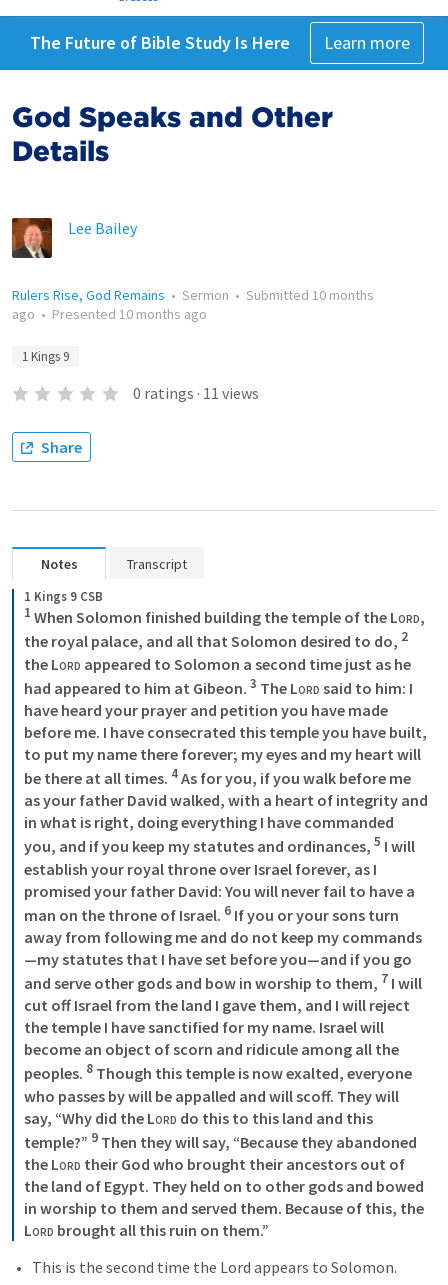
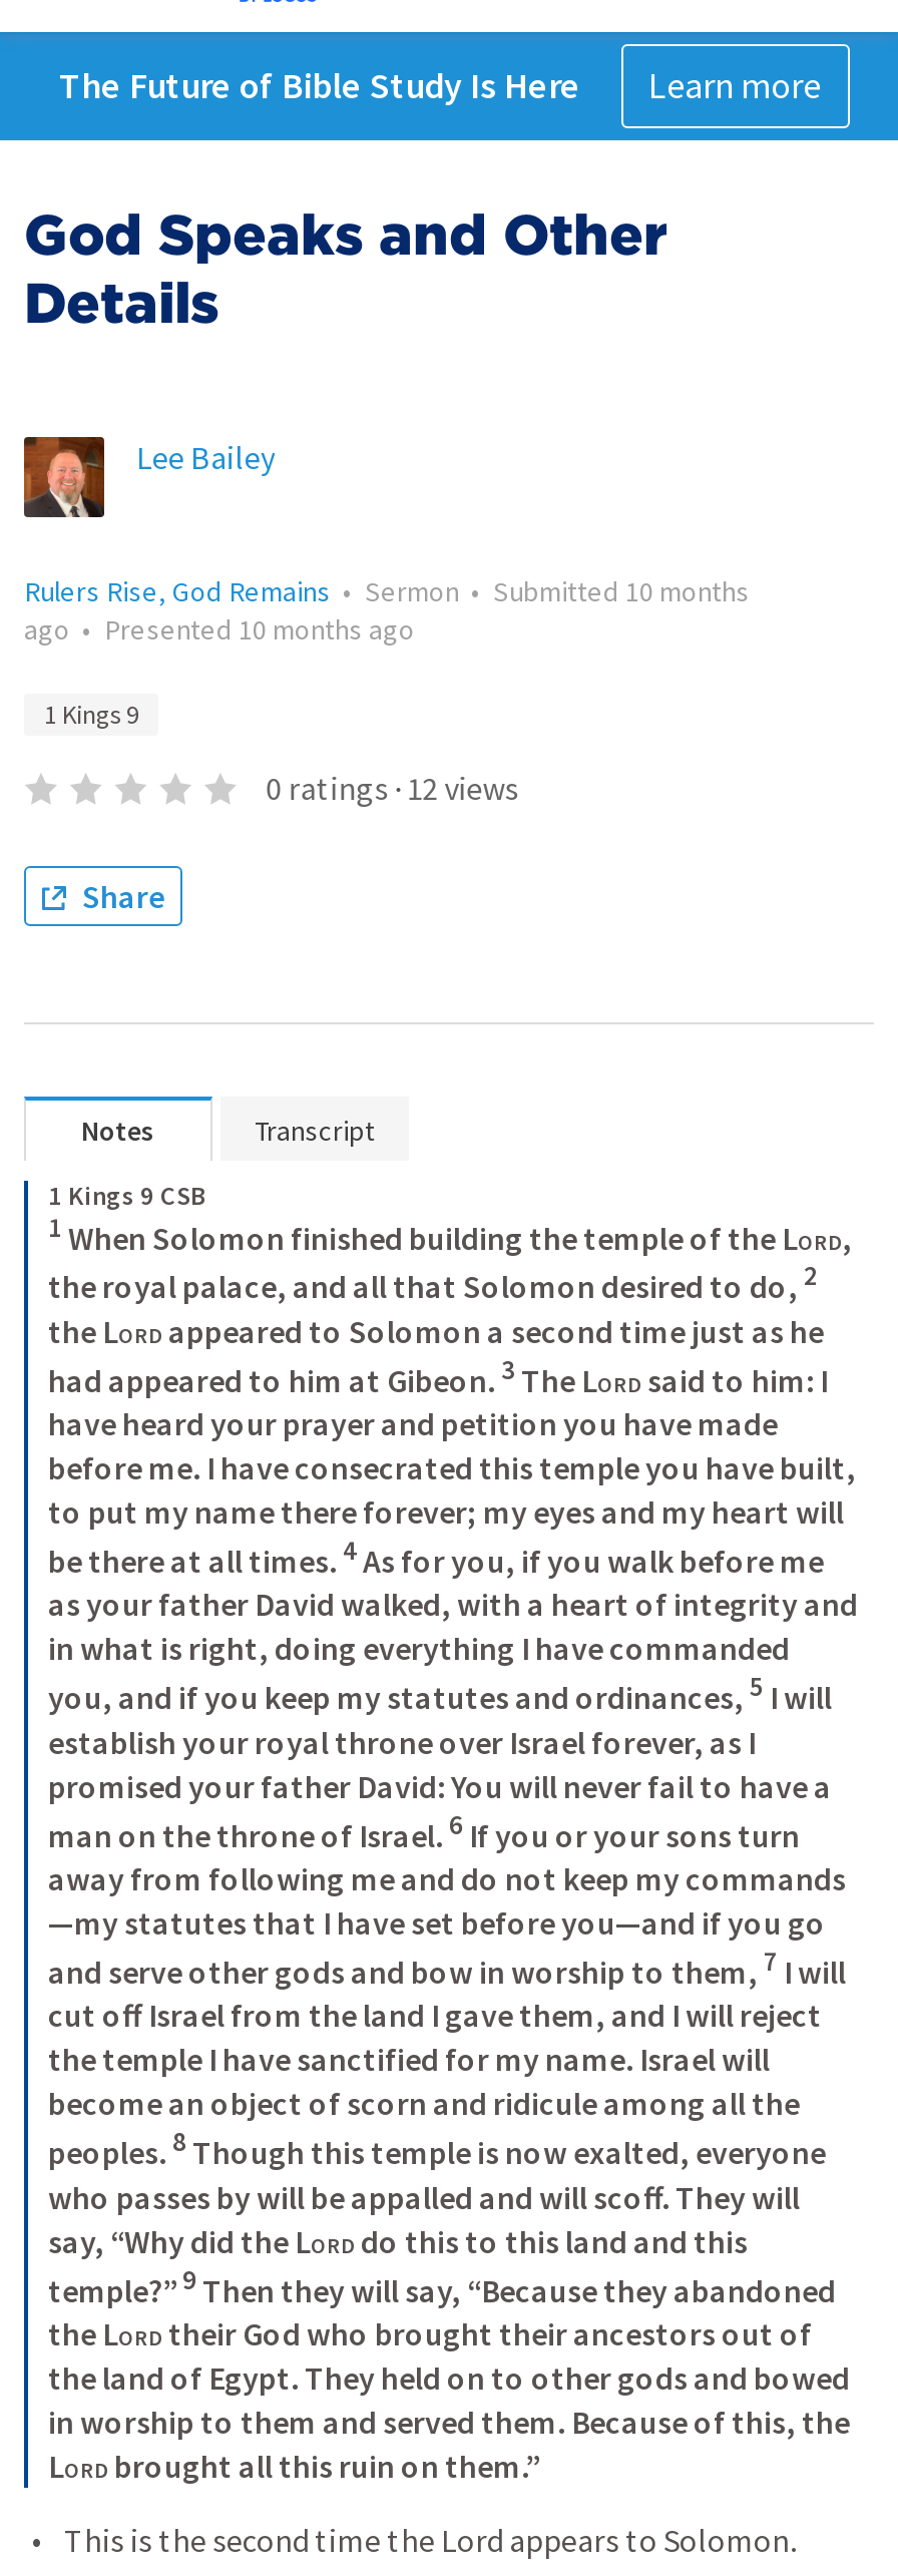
[133,383,259,403] 0 ratings · 11 views -> [266,768,519,808] 0 ratings · 12 views

